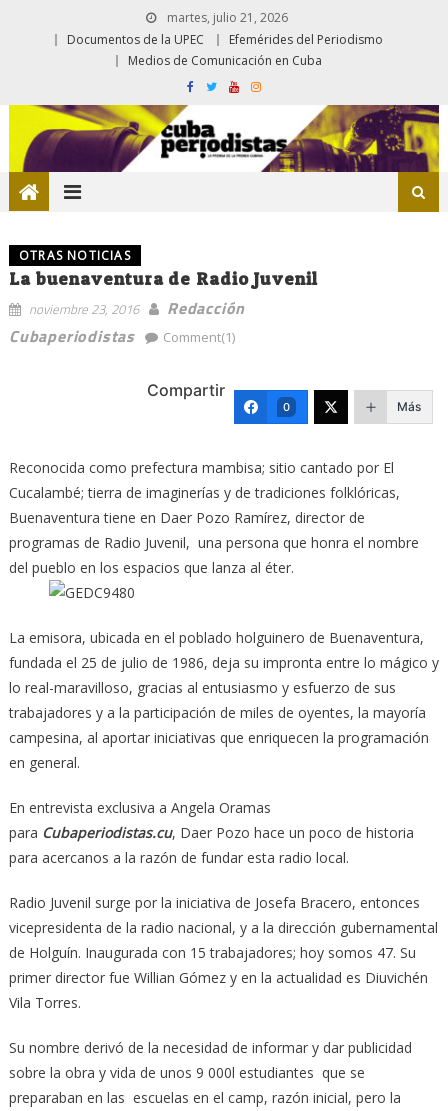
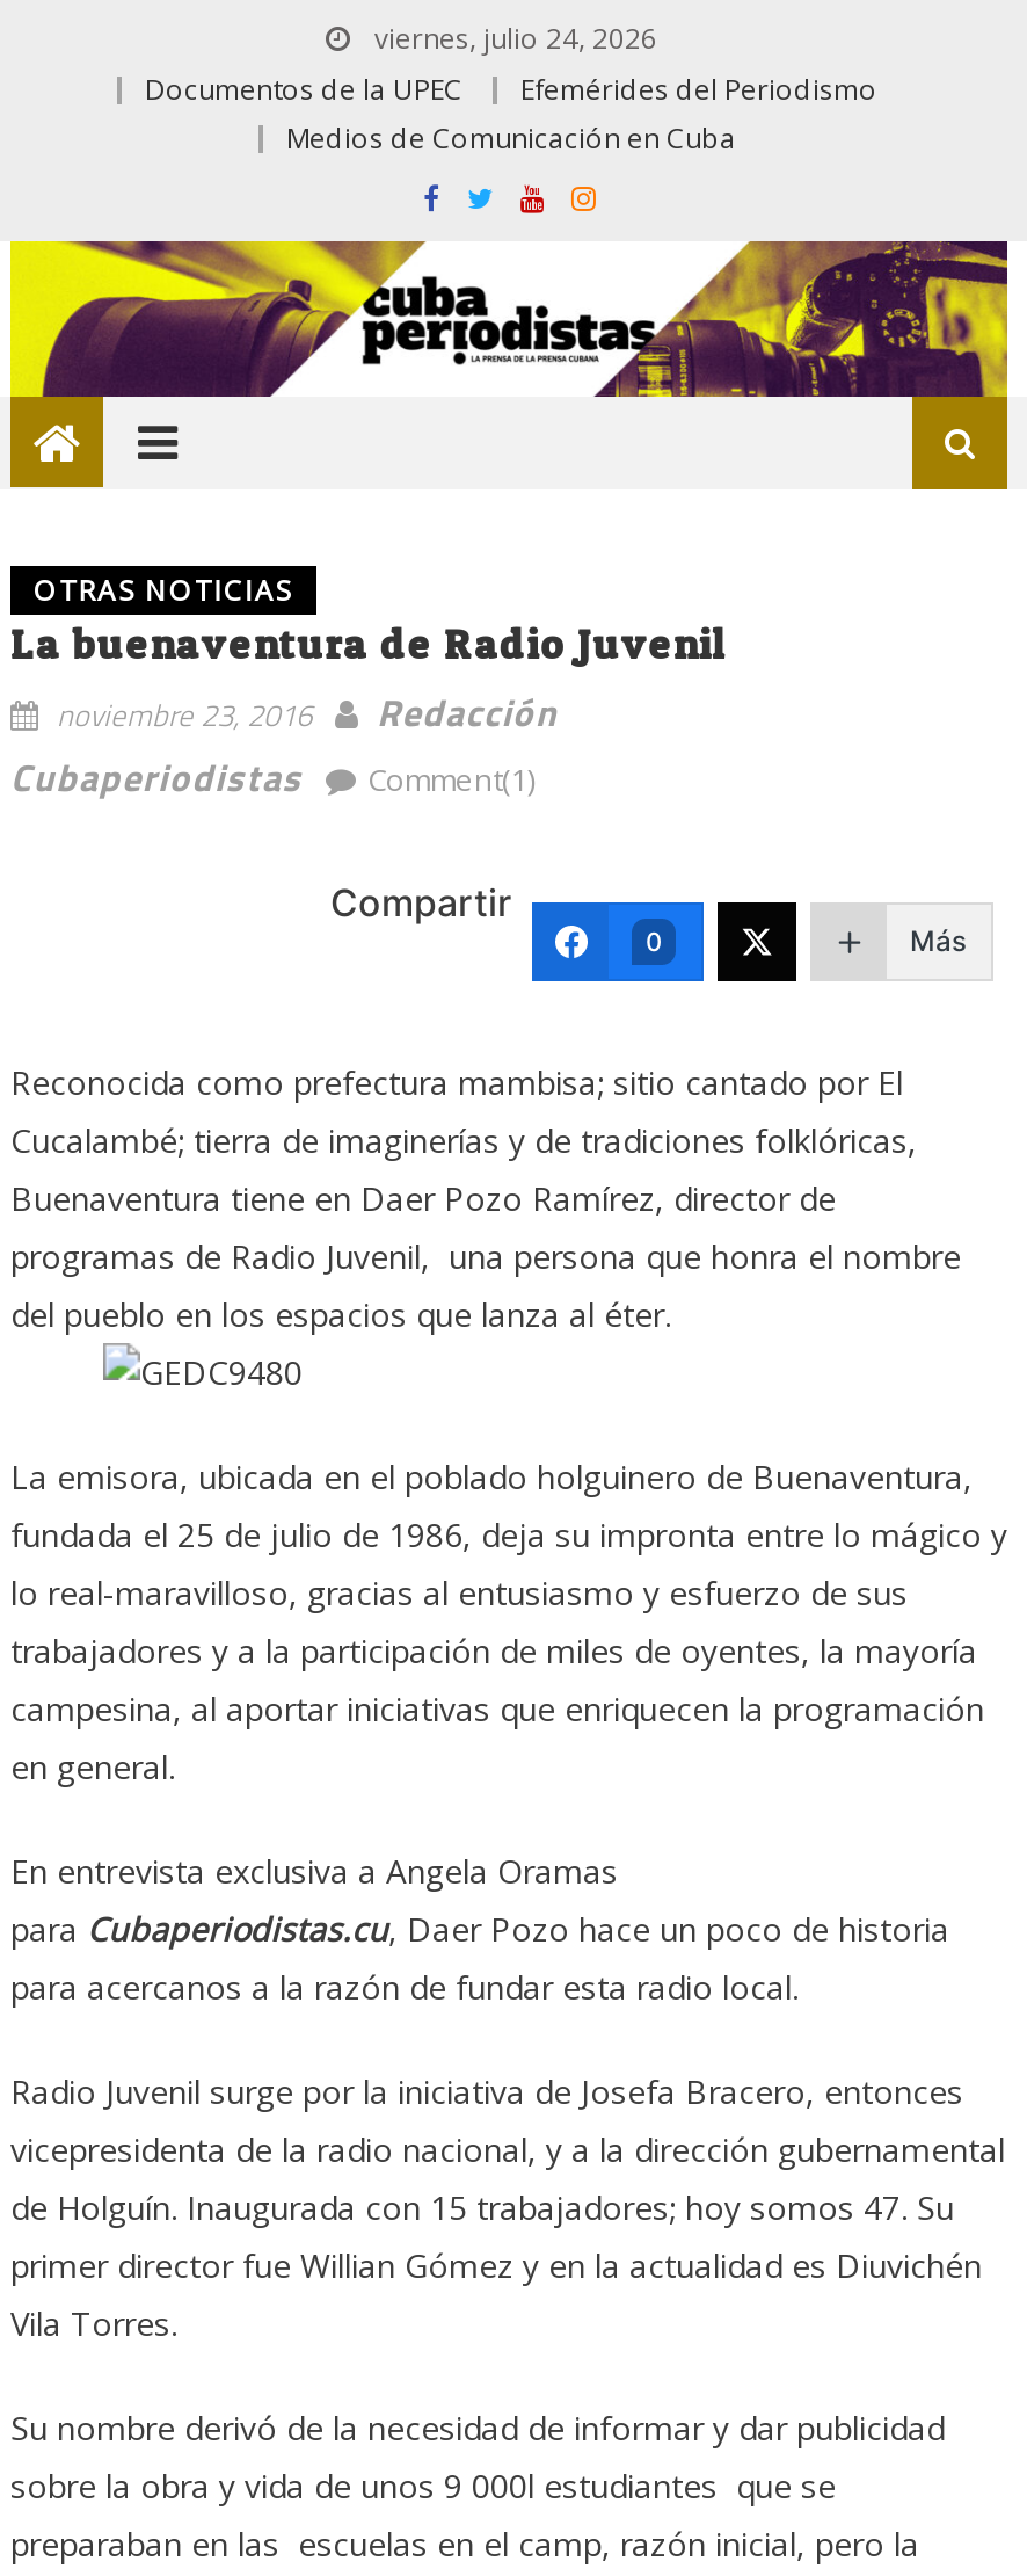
[163,9,287,26] martes, julio 21, 2026 -> [367,19,657,58] viernes, julio 24, 2026

